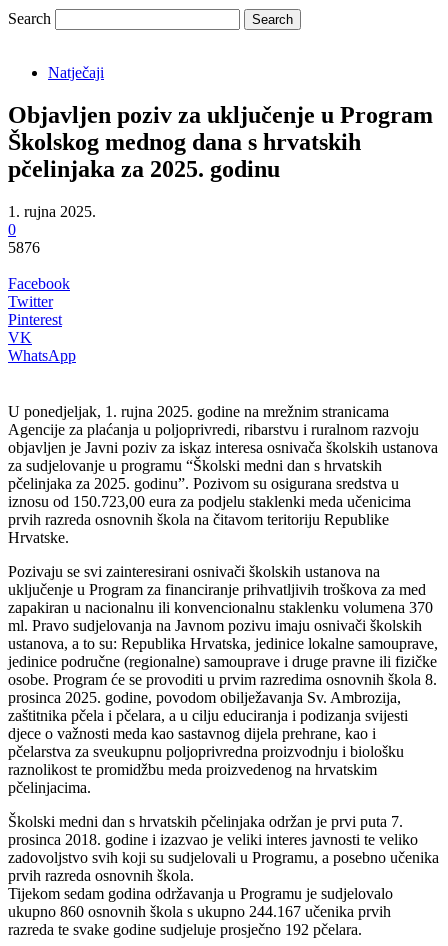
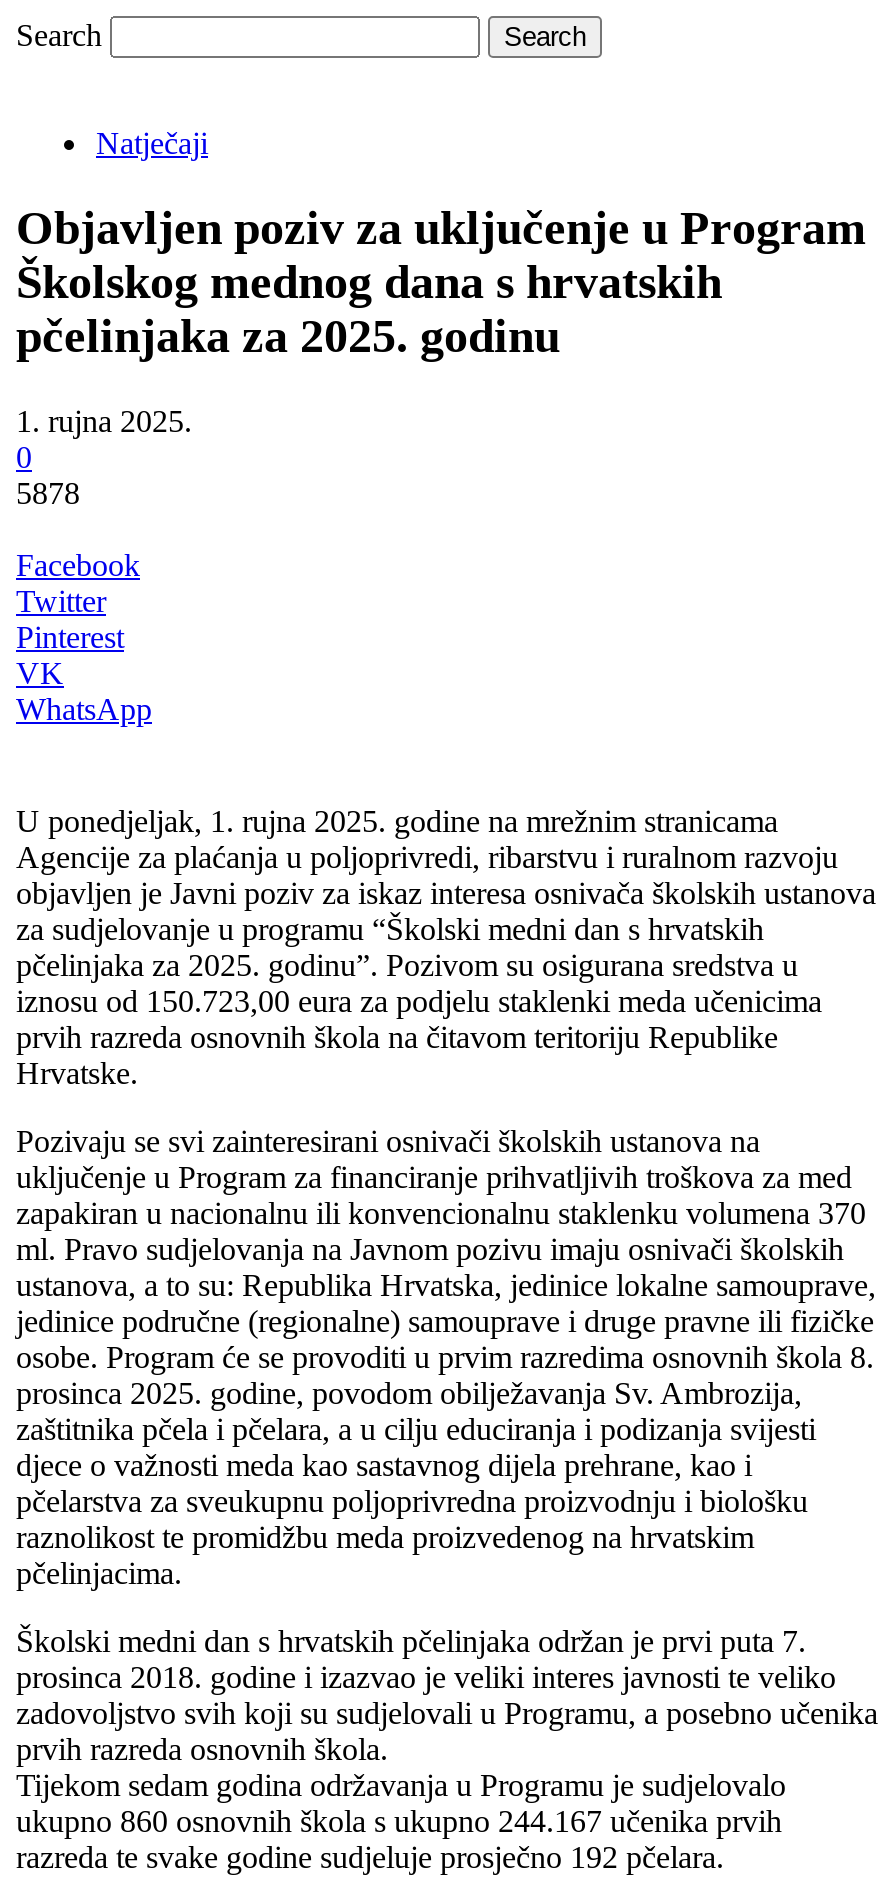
[8,239,40,256] 5876 -> [16,476,80,510] 5878

